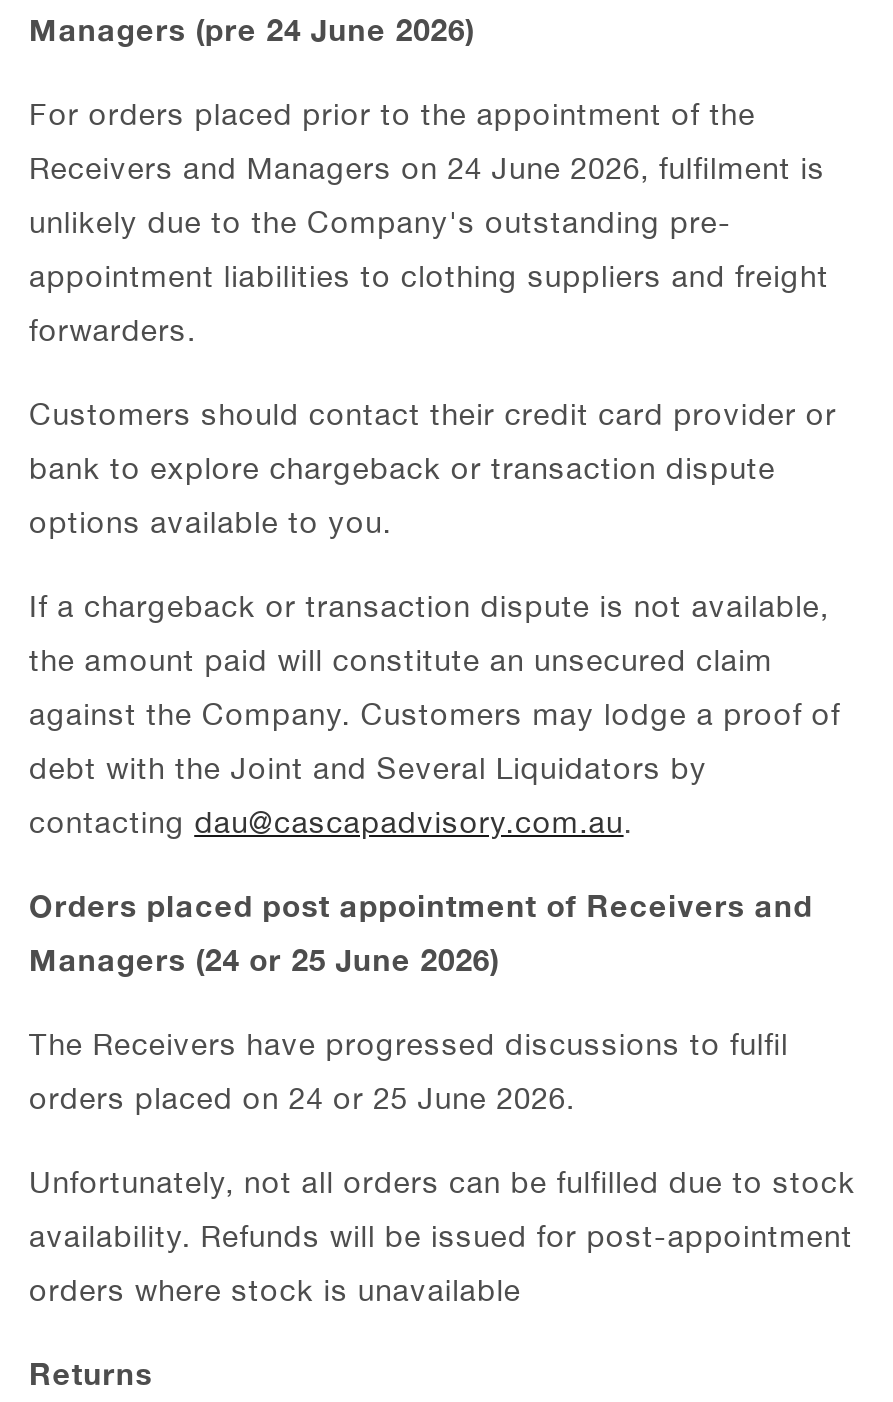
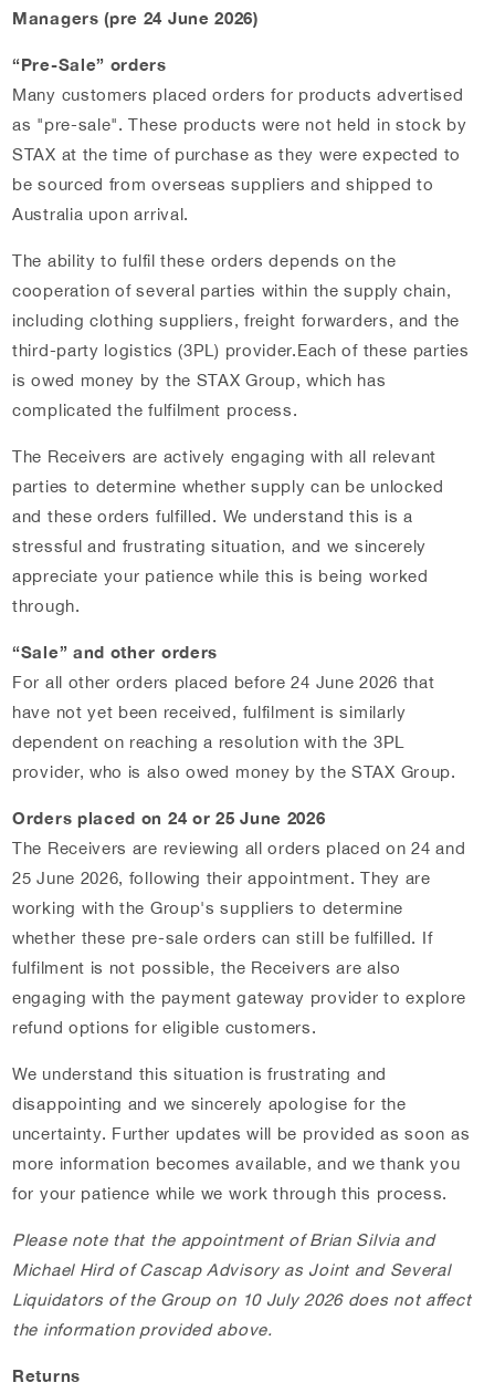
[29,97,856,1307] For orders placed prior to the appointment of the | Receivers and Managers on 24 June 2026, fulfilment is | unlikely due to the Company's outstanding pre- | appointment liabilities to clothing suppliers and freight | forwarders. | Customers should contact their credit card provider or | bank to explore chargeback or transaction dispute | options available to you. | If a chargeback or transaction dispute is not available, | the amount paid will constitute an unsecured claim | against the Company. Customers may lodge a proof of | debt with the Joint and Several Liquidators by | contacting dau@cascapadvisory.com.au. | Orders placed post appointment of Receivers and | Managers (24 or 25 June 2026) | The Receivers have progressed discussions to fulfil | orders placed on 24 or 25 June 2026. | Unfortunately, not all orders can be fulfilled due to stock | availability. Refunds will be issued for post-appointment | orders where stock is unavailable -> [12,54,471,1339] “Pre-Sale” orders | Many customers placed orders for products advertised | as "pre-sale". These products were not held in stock by | STAX at the time of purchase as they were expected to | be sourced from overseas suppliers and shipped to | Australia upon arrival. | The ability to fulfil these orders depends on the | cooperation of several parties within the supply chain, | including clothing suppliers, freight forwarders, and the | third-party logistics (3PL) provider. Each of these parties | is owed money by the STAX Group, which has | complicated the fulfilment process. | The Receivers are actively engaging with all relevant | parties to determine whether supply can be unlocked | and these orders fulfilled. We understand this is a | stressful and frustrating situation, and we sincerely | appreciate your patience while this is being worked | through. | “Sale” and other orders | For all other orders placed before 24 June 2026 that | have not yet been received, fulfilment is similarly | dependent on reaching a resolution with the 3PL | provider, who is also owed money by the STAX Group. | Orders placed on 24 or 25 June 2026 | The Receivers are reviewing all orders placed on 24 and | 25 June 2026, following their appointment. They are | working with the Group's suppliers to determine | whether these pre-sale orders can still be fulfilled. If | fulfilment is not possible, the Receivers are also | engaging with the payment gateway provider to explore | refund options for eligible customers. | We understand this situation is frustrating and | disappointing and we sincerely apologise for the | uncertainty. Further updates will be provided as soon as | more information becomes available, and we thank you | for your patience while we work through this process. | Please note that the appointment of Brian Silvia and | Michael Hird of Cascap Advisory as Joint and Several | Liquidators of the Group on 10 July 2026 does not affect | the information provided above.

